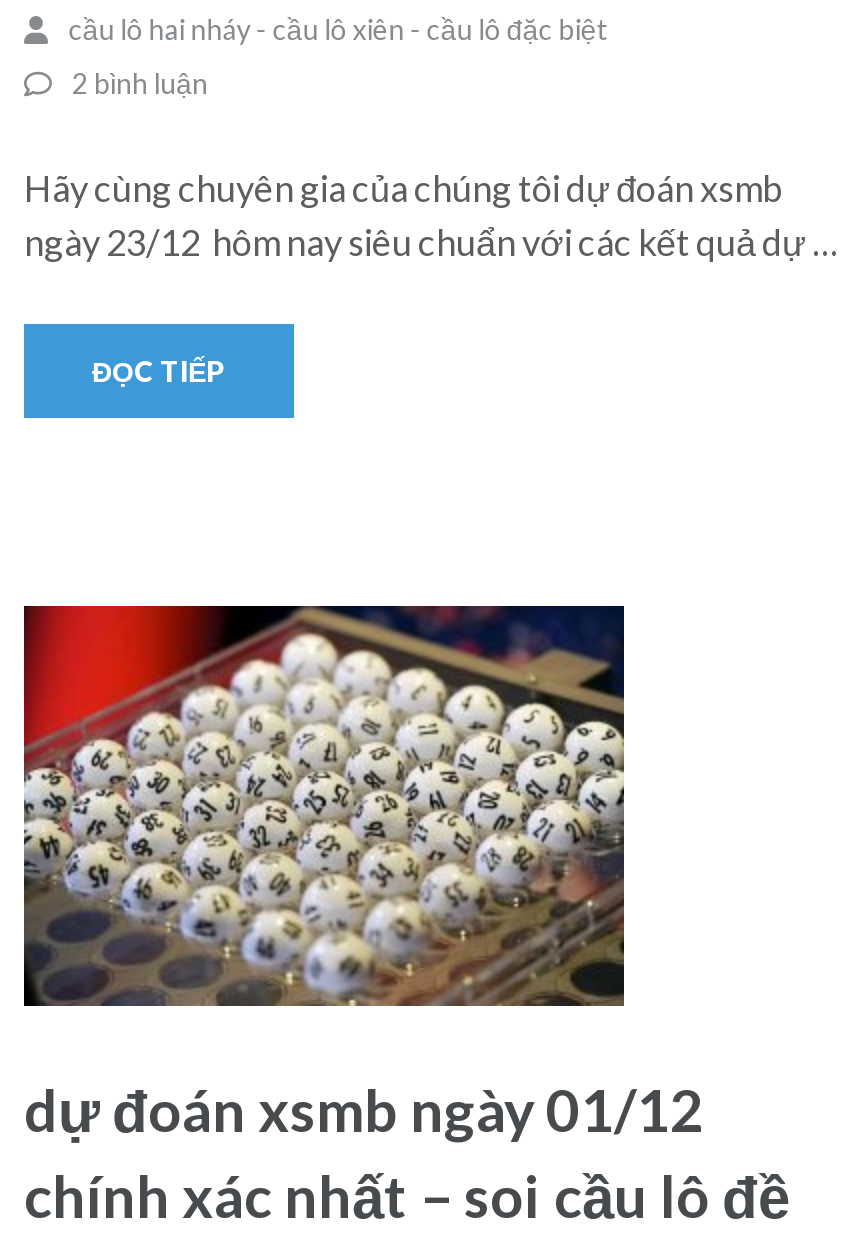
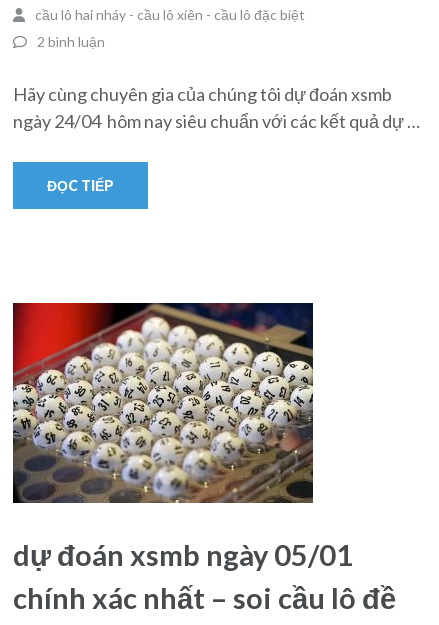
[24,220,838,264] ngày 23/12 hôm nay siêu chuẩn với các kết quả dự … -> [13,110,420,132] ngày 24/04 hôm nay siêu chuẩn với các kết quả dự …
[24,1074,704,1144] dự đoán xsmb ngày 01/12 -> [13,537,353,572] dự đoán xsmb ngày 05/01

